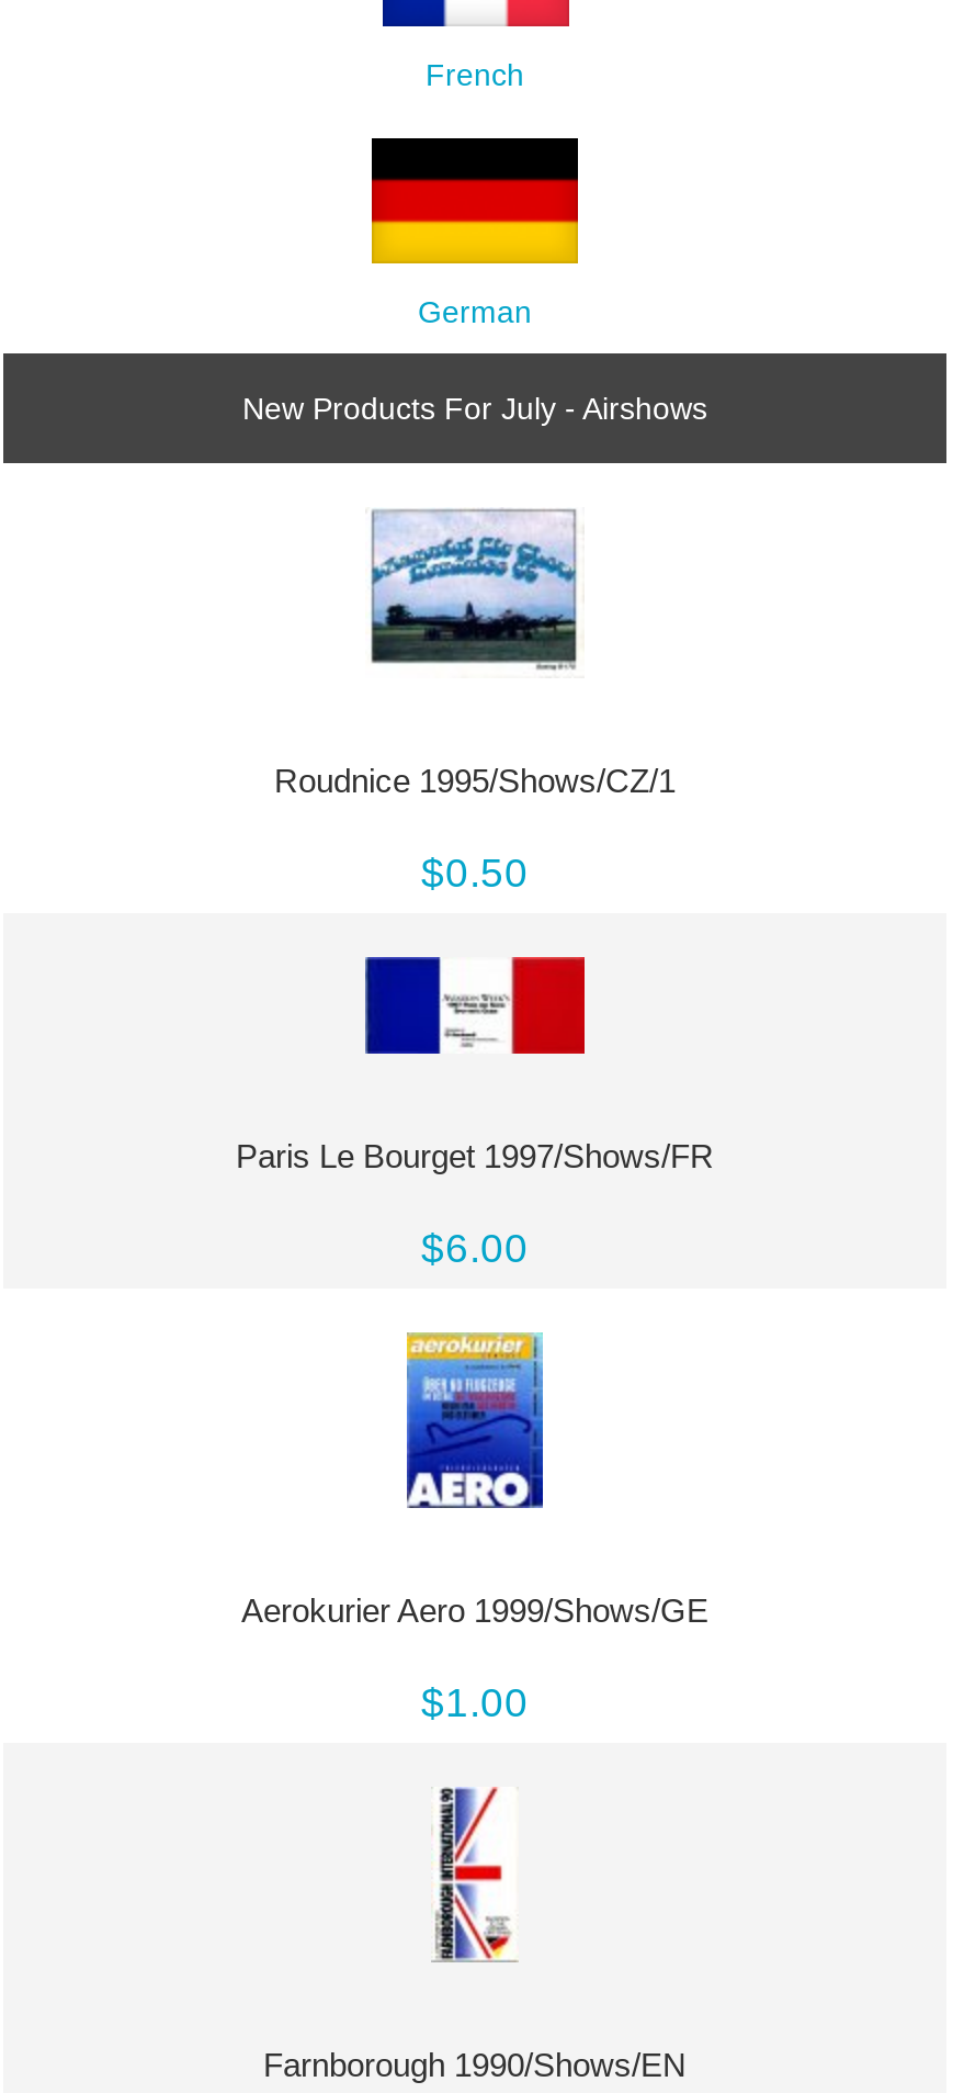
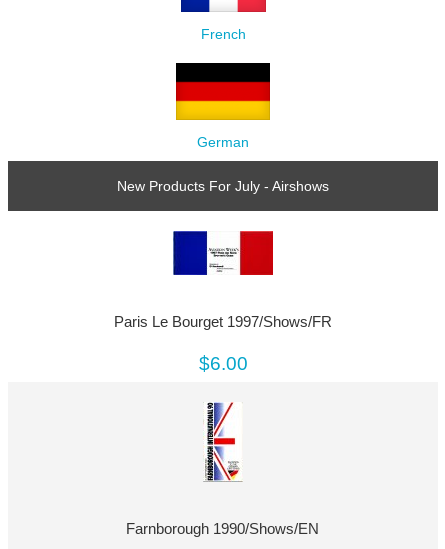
[370,507,578,672] [image] -> none
[274,763,676,895] Roudnice 1995/Shows/CZ/1 | $0.50 -> none
[241,1332,708,1725] [image] | Aerokurier Aero 1999/Shows/GE | $1.00 -> none

